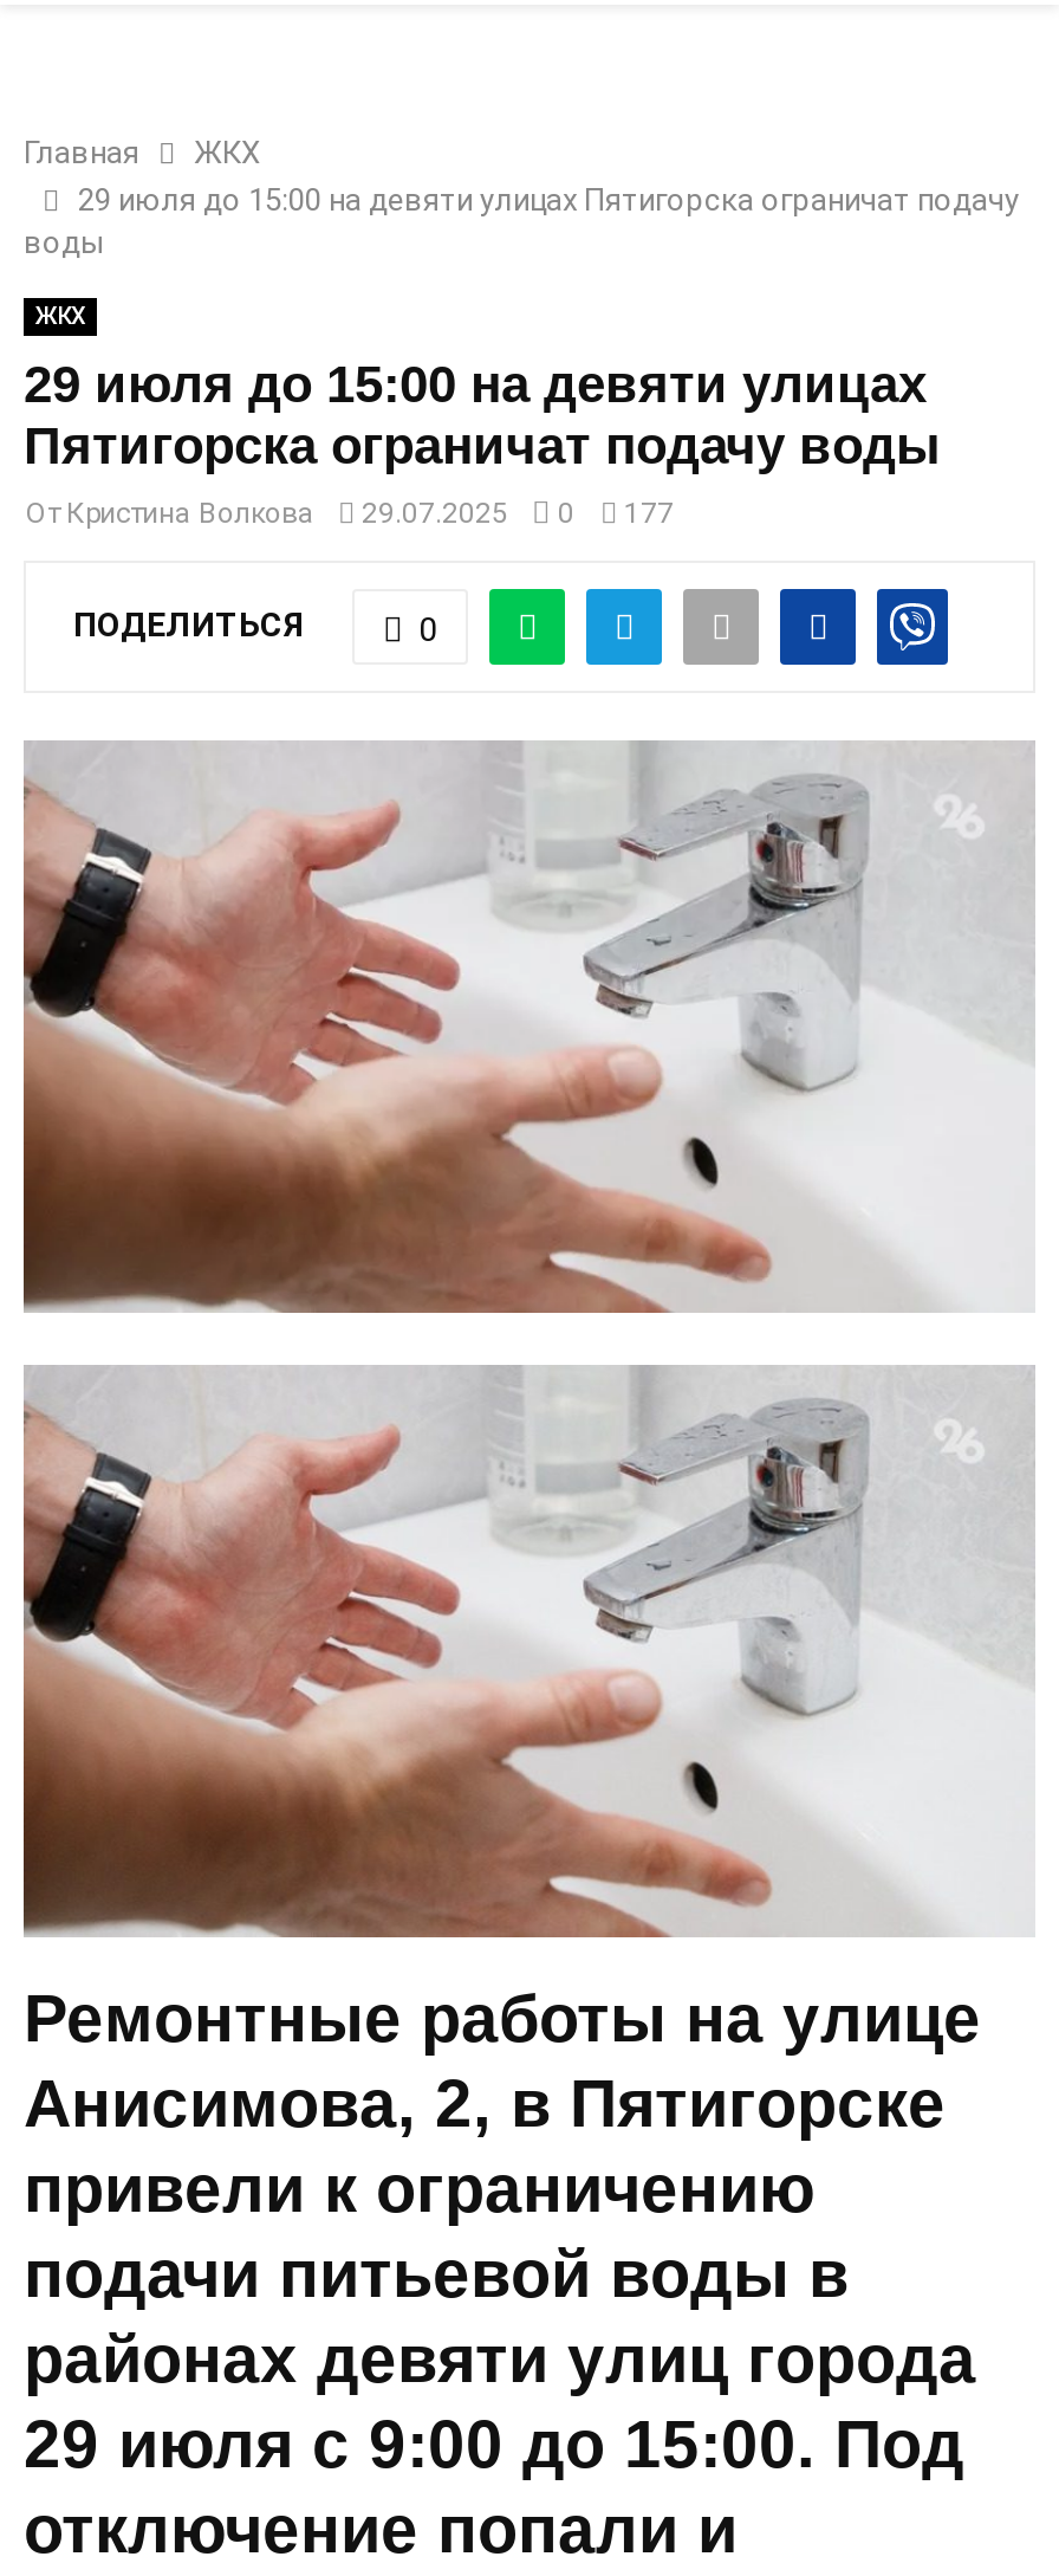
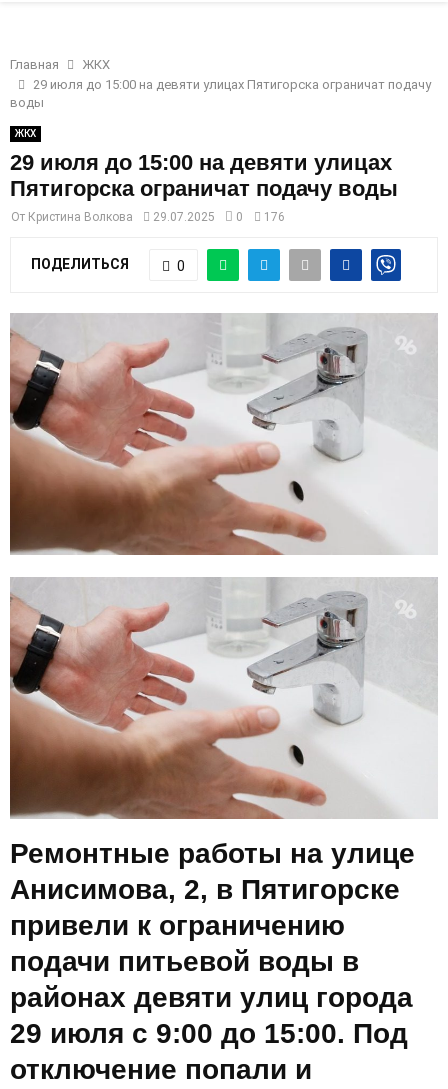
[26,497,674,530] От Кристина Волкова 29.07.2025 0 177 -> [11,210,285,224] От Кристина Волкова 29.07.2025 0 176

